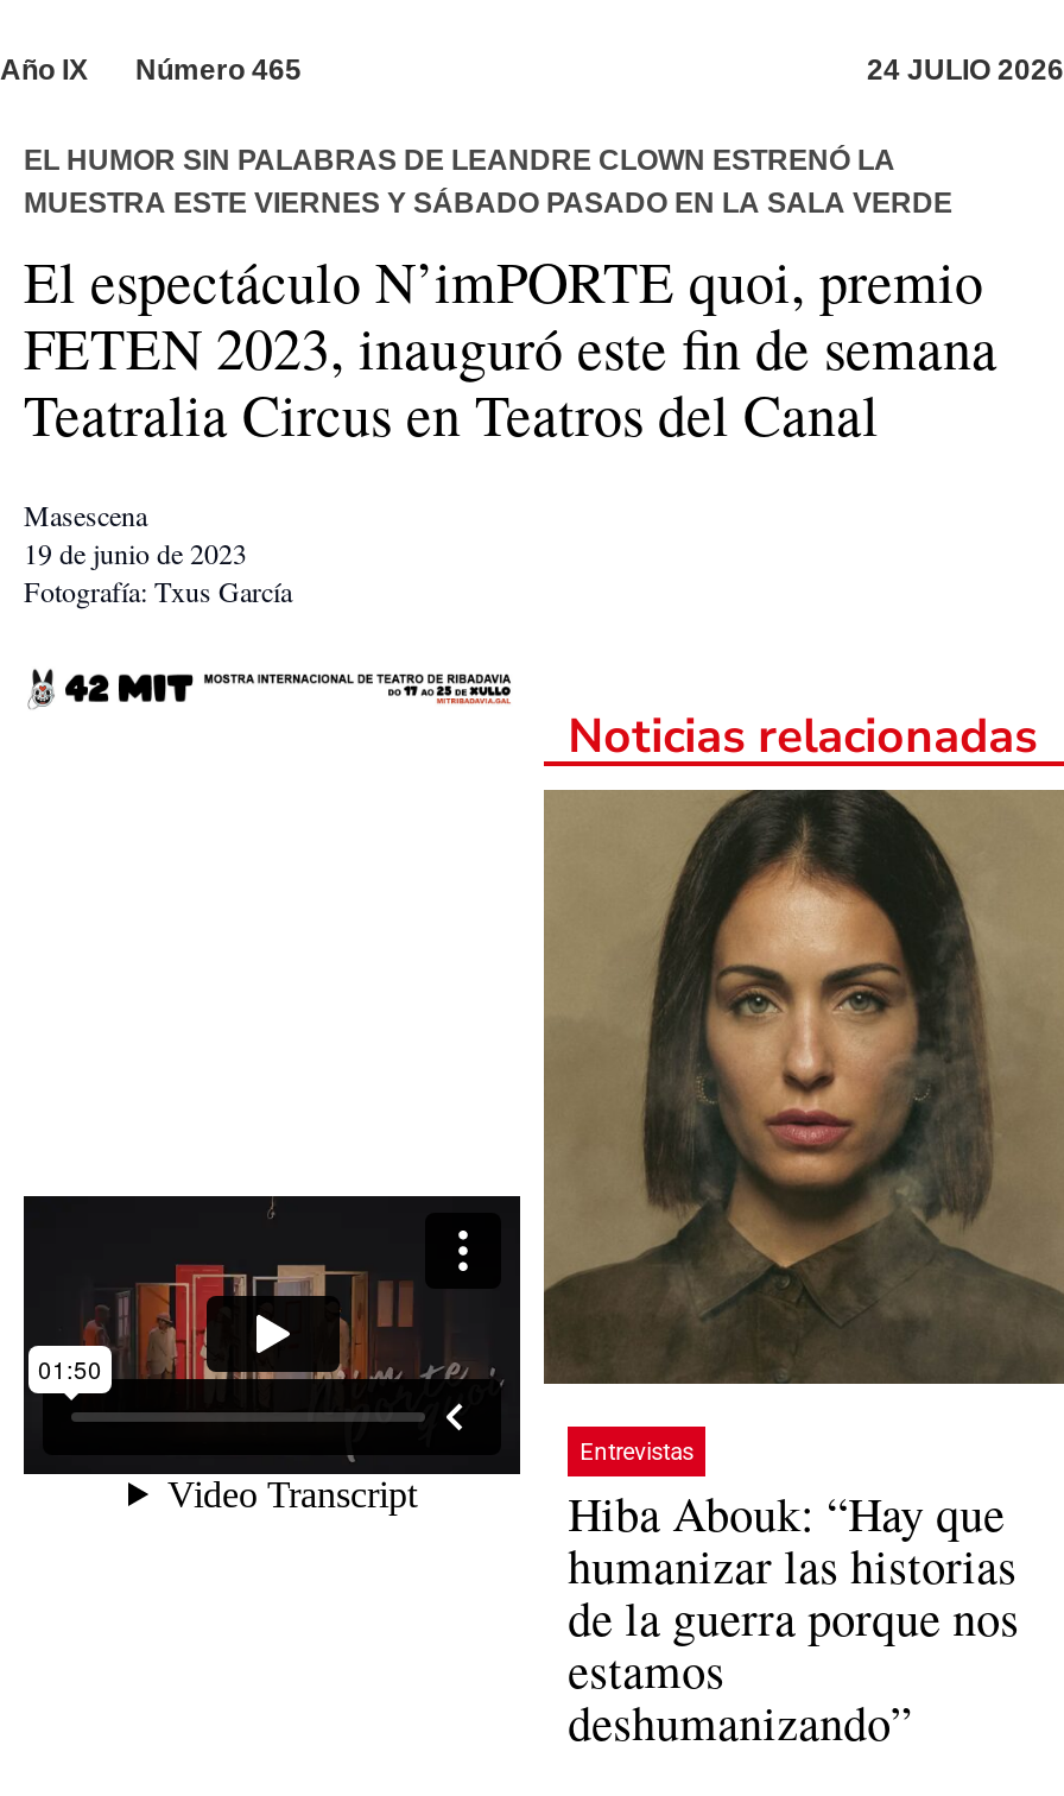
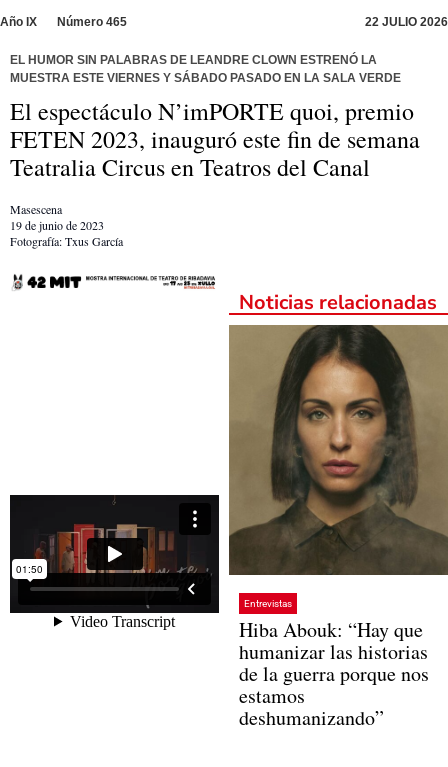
[867,55,1064,88] 24 JULIO 2026 -> [365,15,448,29] 22 JULIO 2026

